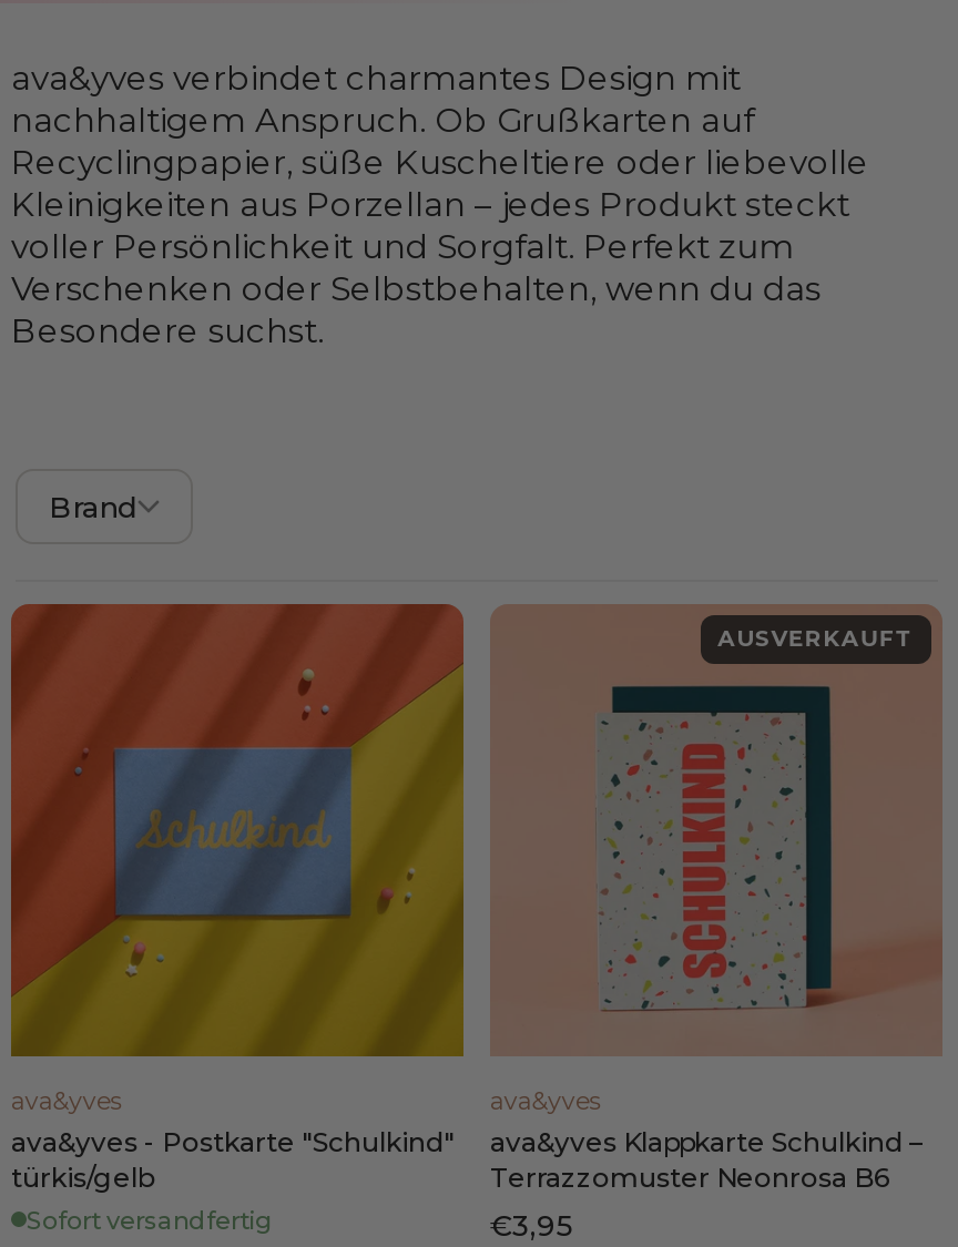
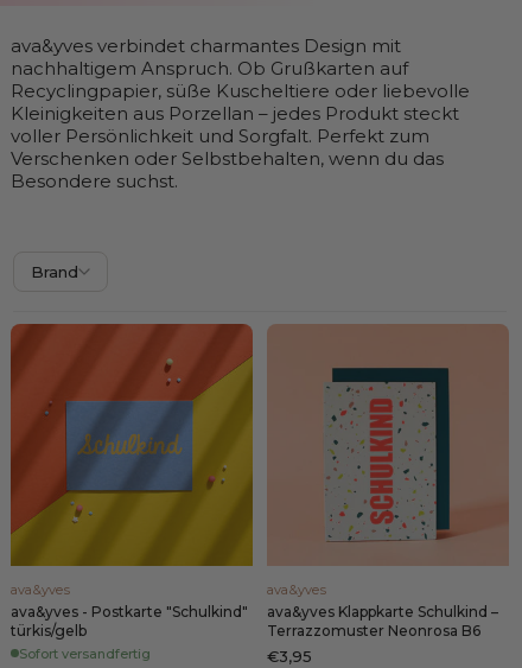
[718,624,914,653] AUSVERKAUFT -> none

